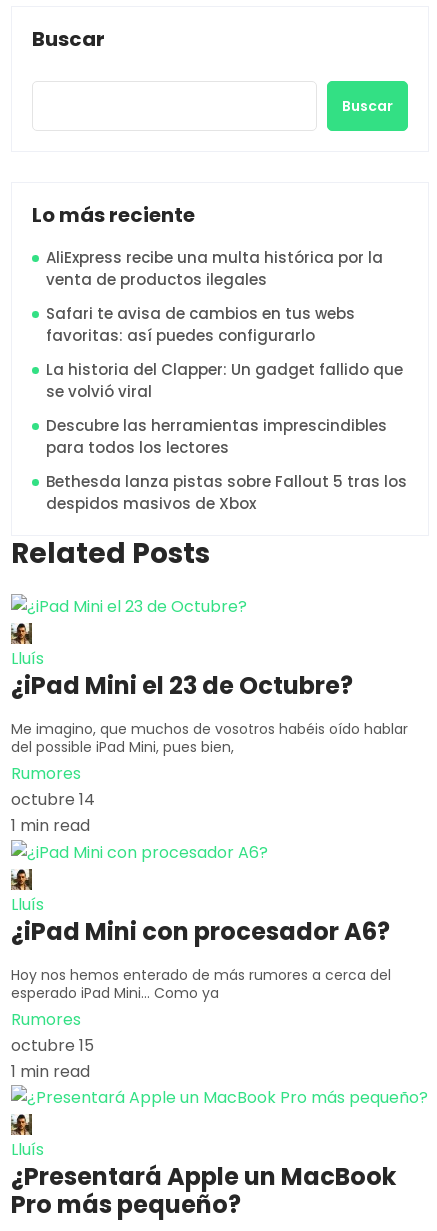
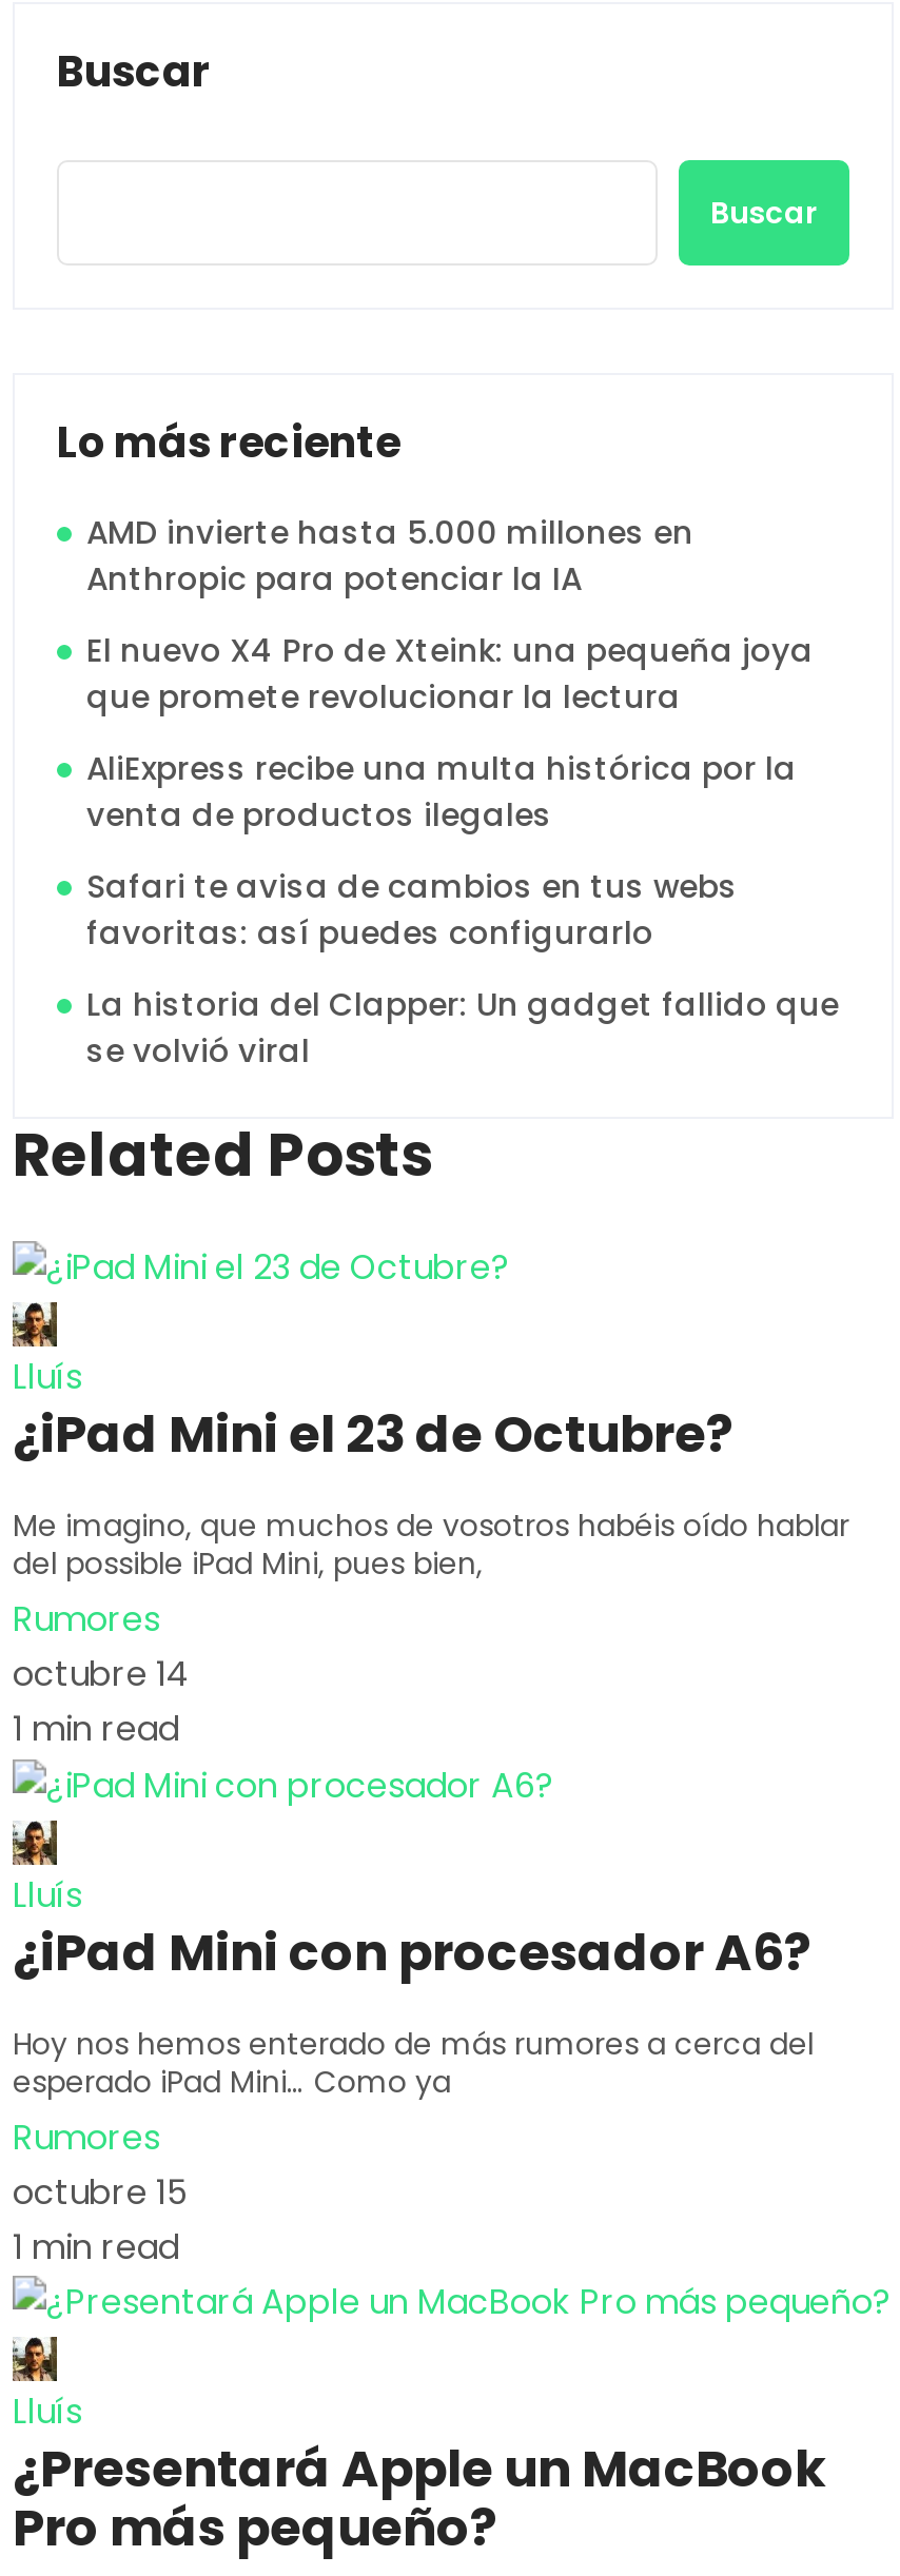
none -> [86,509,814,717] AMD invierte hasta 5.000 millones en | Anthropic para potenciar la IA | El nuevo X4 Pro de Xteink: una pequeña joya | que promete revolucionar la lectura
moved [46,246,403,401] -> [86,745,839,1071]: AliExpress recibe una multa histórica por la | venta de productos ilegales | Safari te avisa de cambios en tus webs | favoritas: así puedes configurarlo | La historia del Clapper: Un gadget fallido que | se volvió viral
[46,414,407,513] Descubre las herramientas imprescindibles | para todos los lectores | Bethesda lanza pistas sobre Fallout 5 tras los | despidos masivos de Xbox -> none

